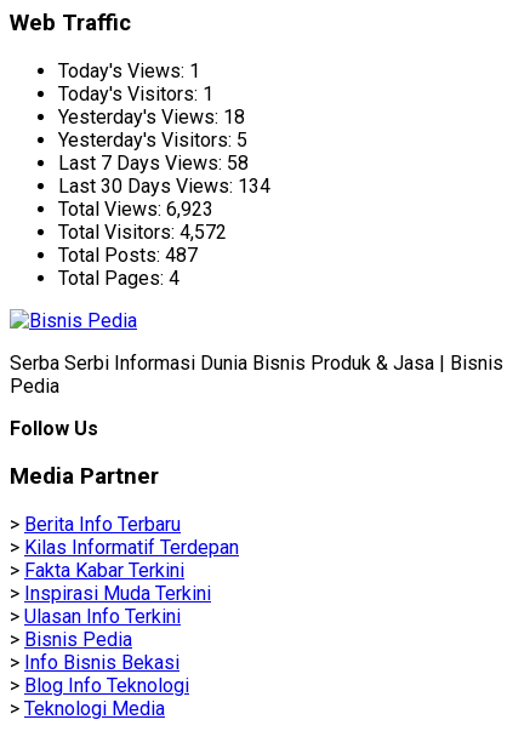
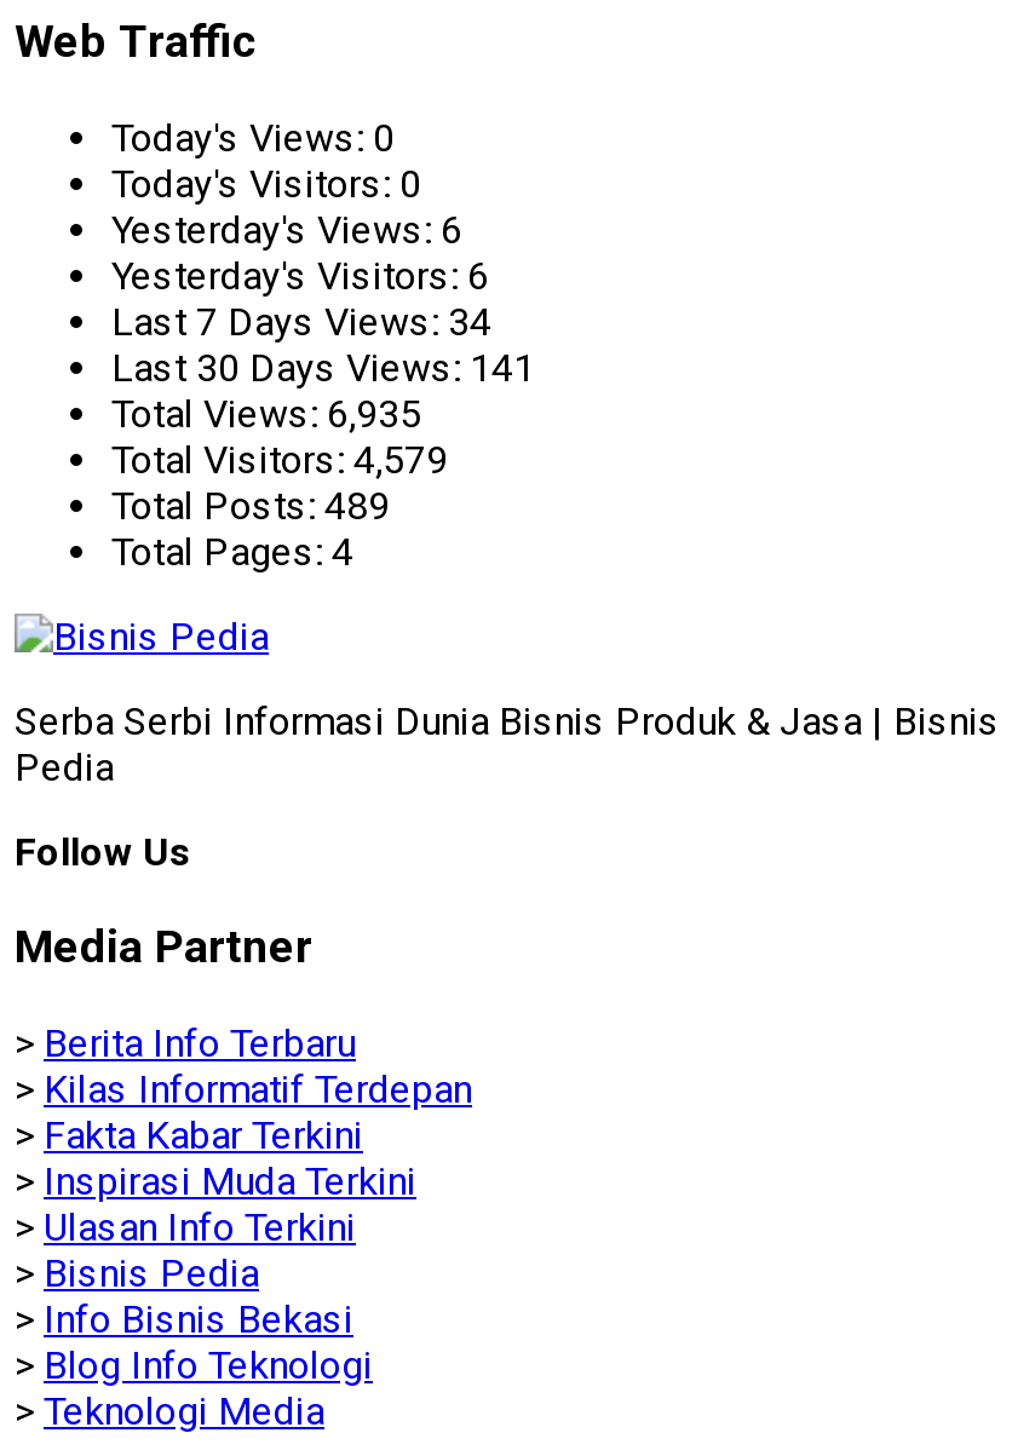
[58,60,200,83] Today's Views: 1 -> [111,115,395,161] Today's Views: 0
[58,83,213,106] Today's Visitors: 1 -> [111,161,421,207] Today's Visitors: 0
[58,106,245,129] Yesterday's Views: 18 -> [111,207,462,253] Yesterday's Views: 6
[58,129,247,152] Yesterday's Visitors: 5 -> [111,253,489,299] Yesterday's Visitors: 6
[58,152,249,175] Last 7 Days Views: 58 -> [111,299,491,345] Last 7 Days Views: 34
[58,175,270,198] Last 30 Days Views: 134 -> [111,345,535,391] Last 30 Days Views: 141
[58,198,213,221] Total Views: 6,923 -> [111,391,421,437] Total Views: 6,935
[58,221,227,244] Total Visitors: 4,572 -> [111,437,448,483] Total Visitors: 4,579
[58,244,198,267] Total Posts: 487 -> [111,483,390,529] Total Posts: 489

